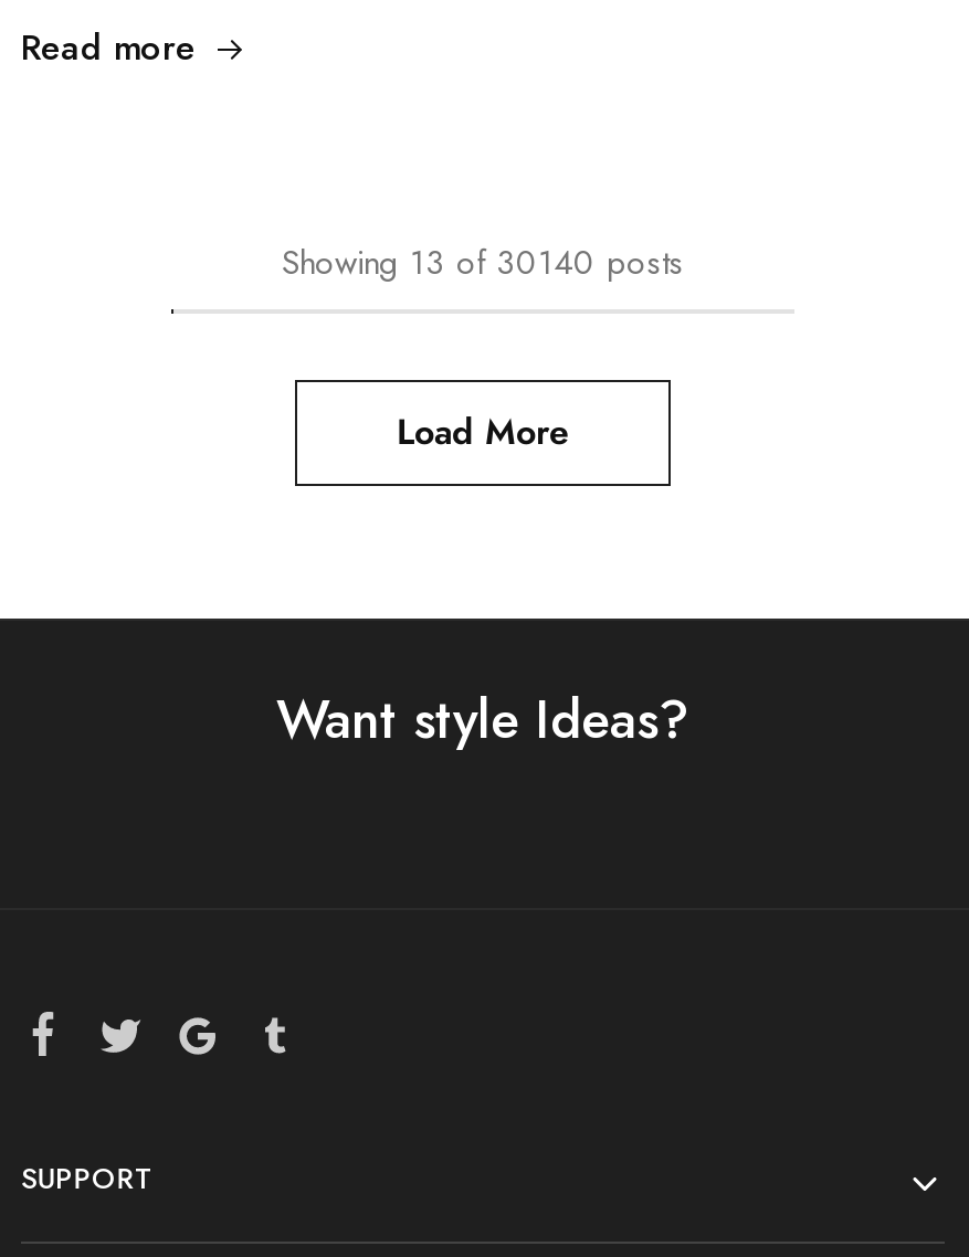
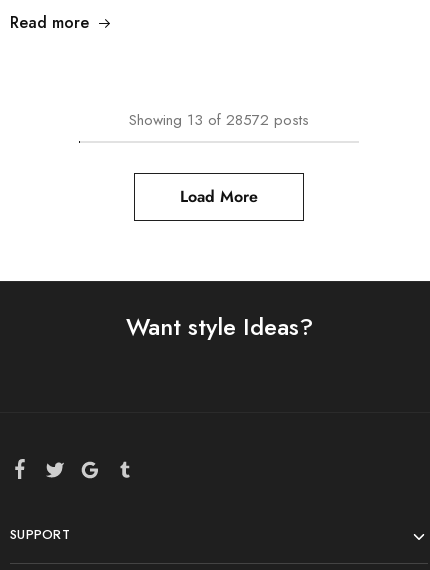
[282,239,684,287] Showing 13 of 30140 posts -> [129,109,309,131] Showing 13 of 28572 posts

